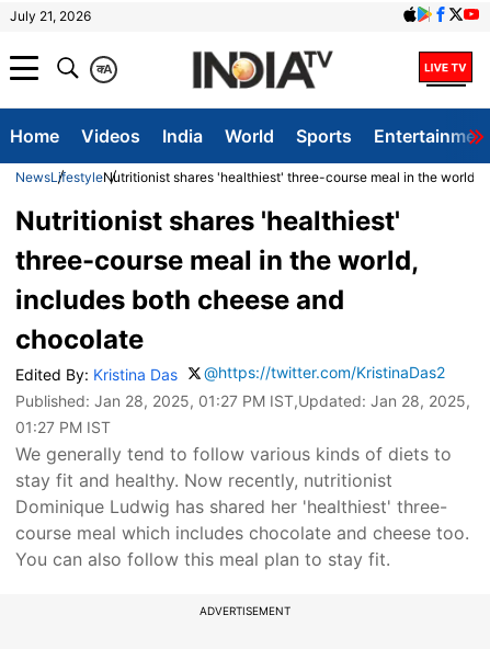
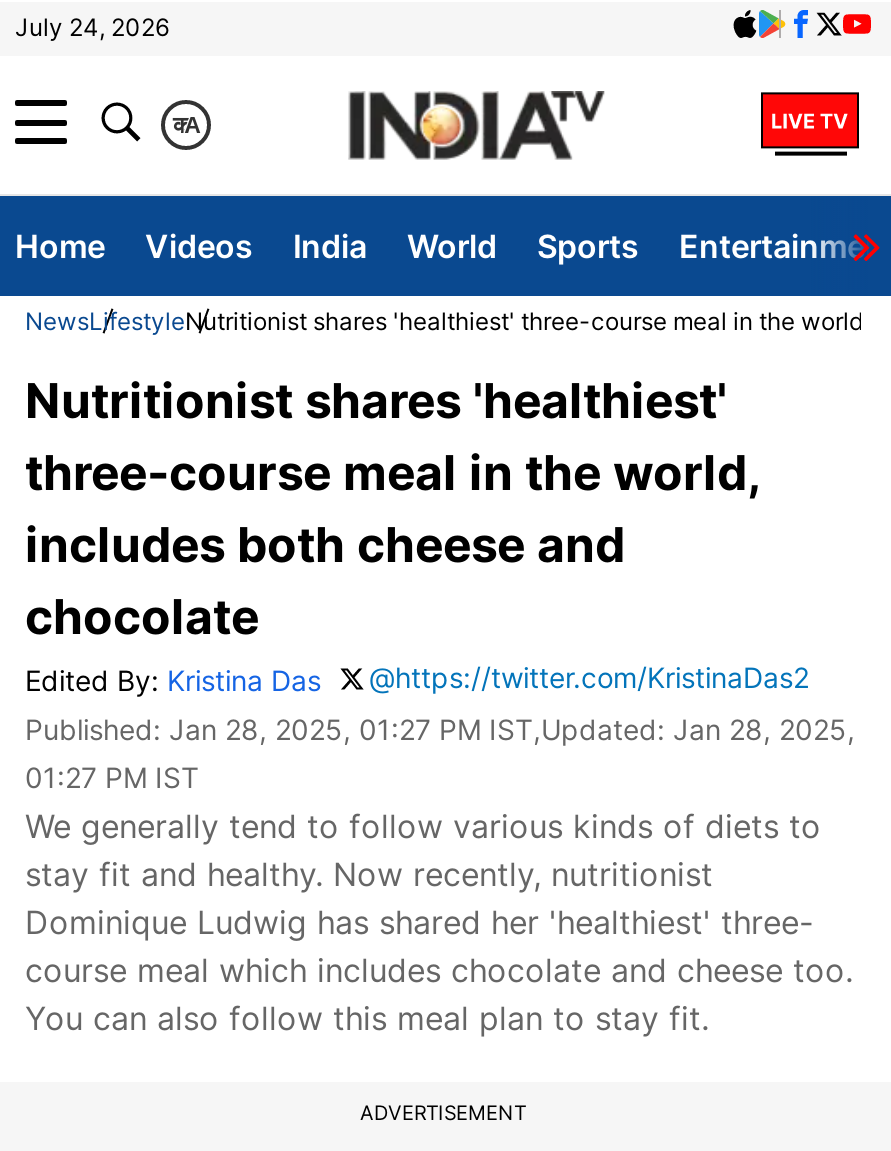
[10,8,91,24] July 21, 2026 -> [15,12,169,42] July 24, 2026

